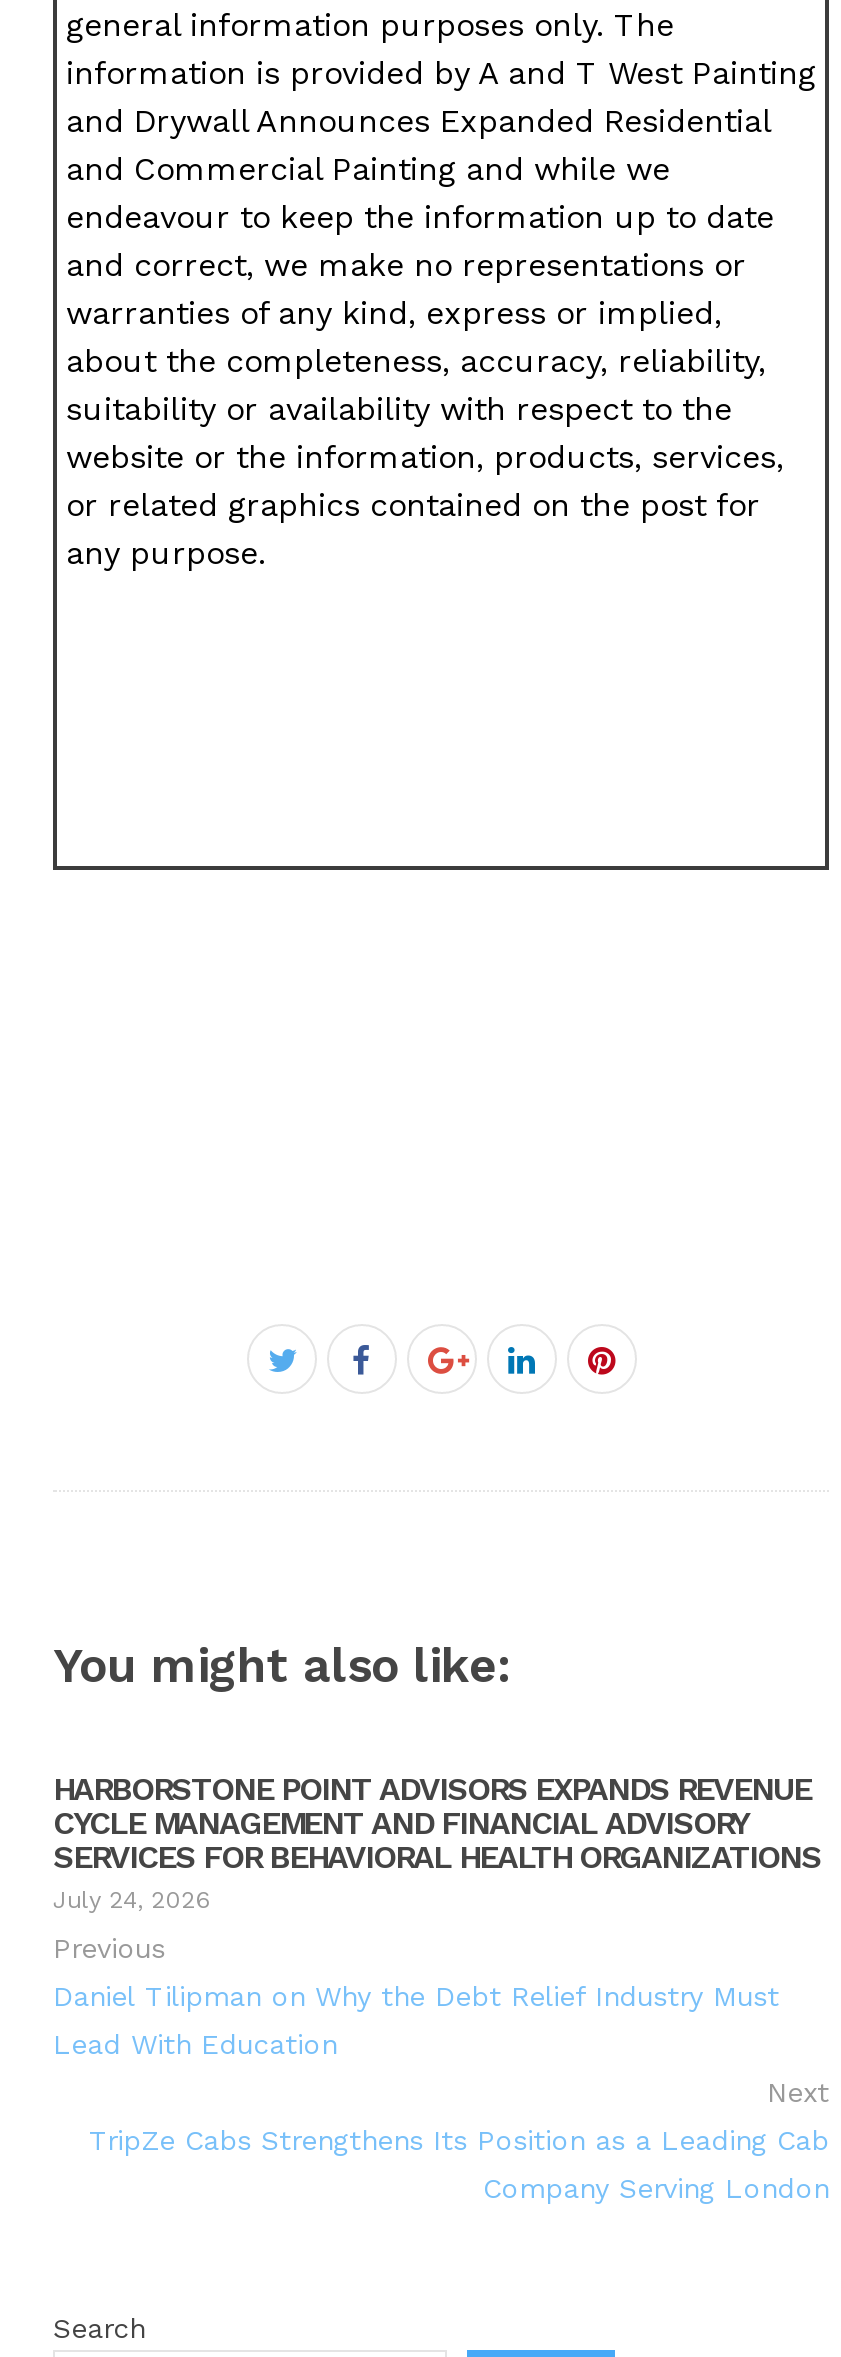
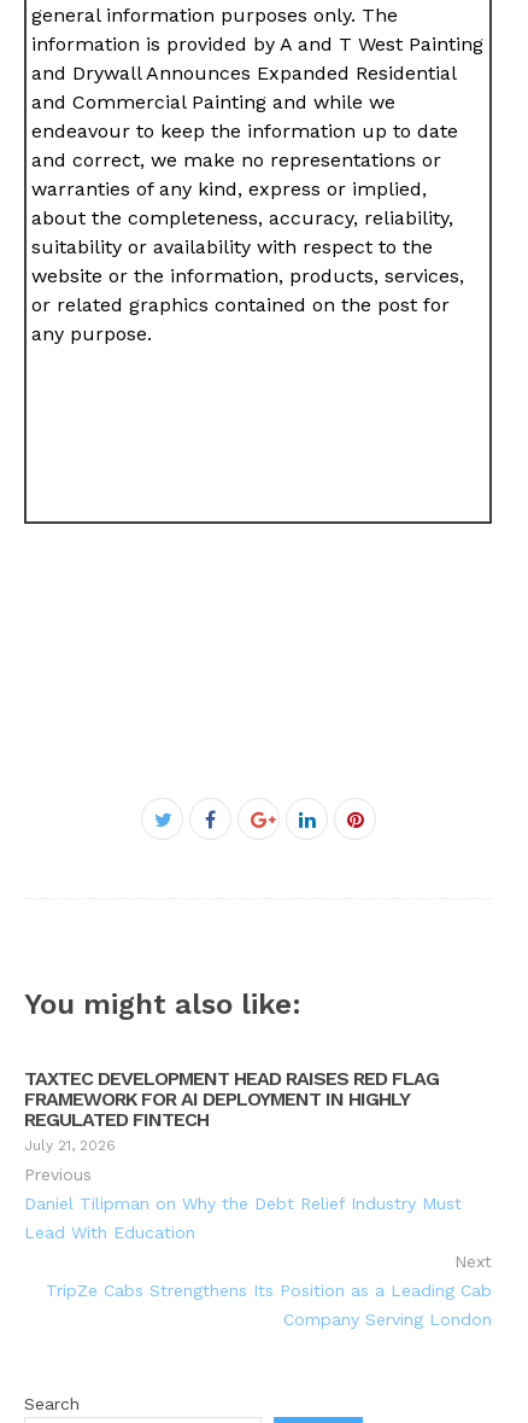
[53,1769,821,1913] HARBORSTONE POINT ADVISORS EXPANDS REVENUE | CYCLE MANAGEMENT AND FINANCIAL ADVISORY | SERVICES FOR BEHAVIORAL HEALTH ORGANIZATIONS | July 24, 2026 -> [24,1066,439,1153] TAXTEC DEVELOPMENT HEAD RAISES RED FLAG | FRAMEWORK FOR AI DEPLOYMENT IN HIGHLY | REGULATED FINTECH | July 21, 2026

